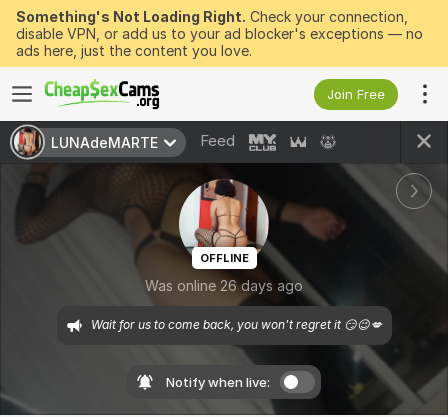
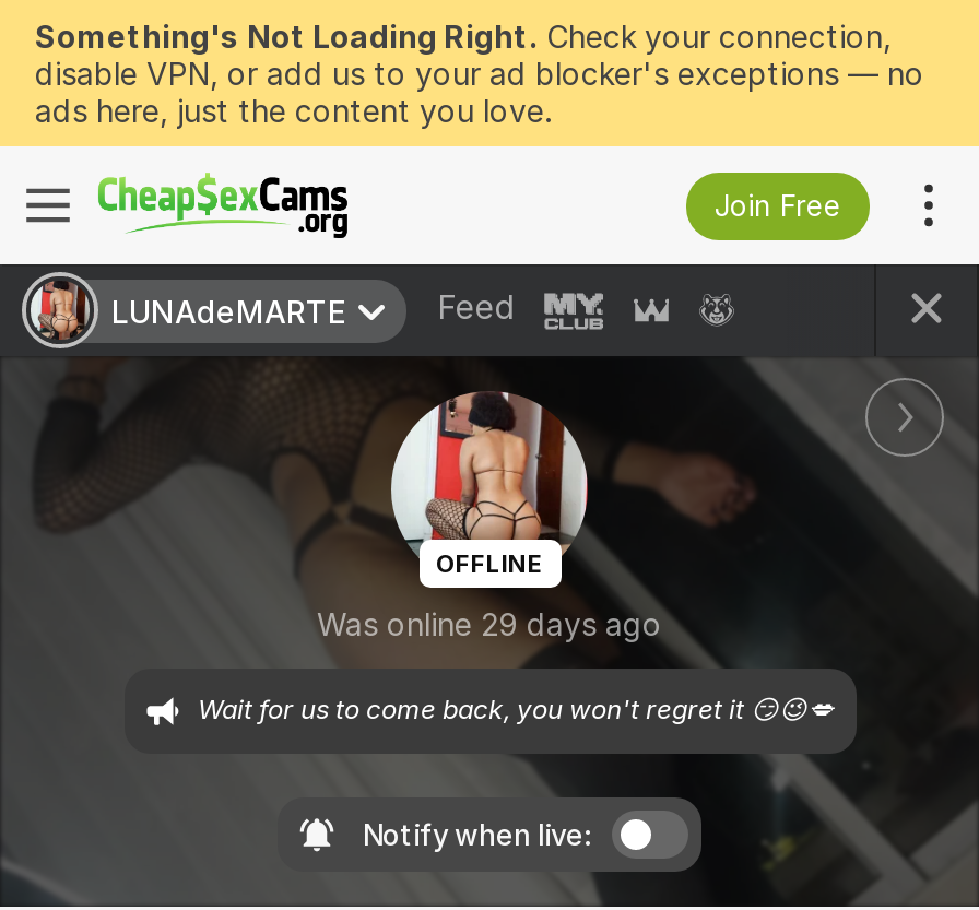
[145,277,303,294] Was online 26 days ago -> [317,606,662,643] Was online 29 days ago

